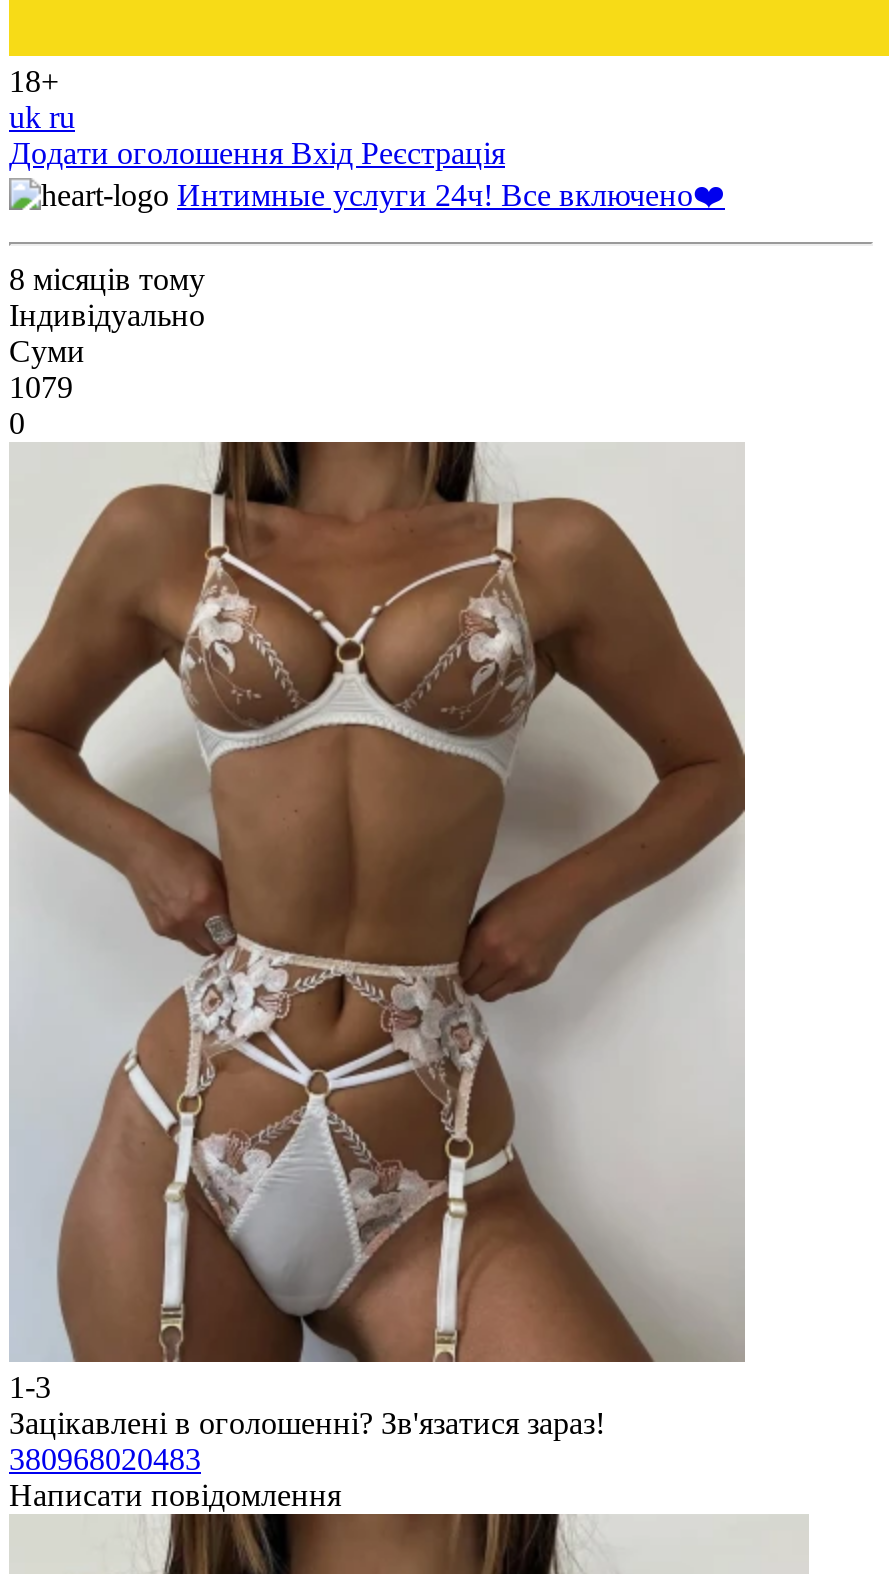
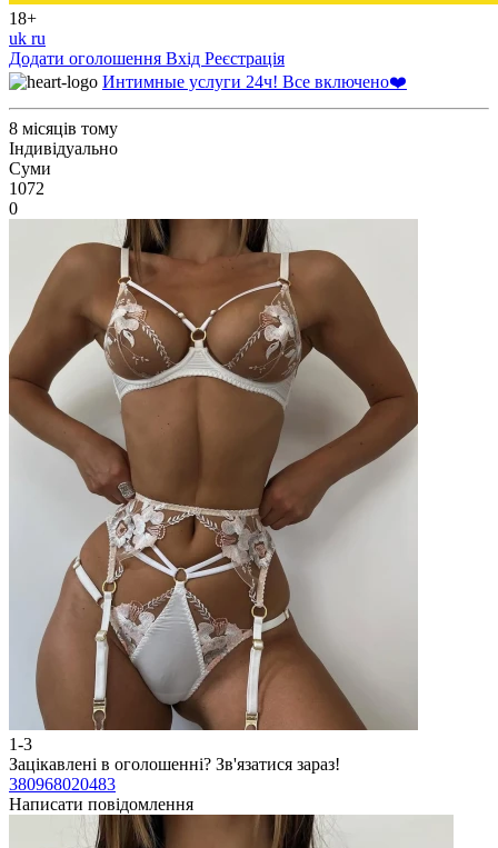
[9,370,73,404] 1079 -> [9,179,44,198] 1072

